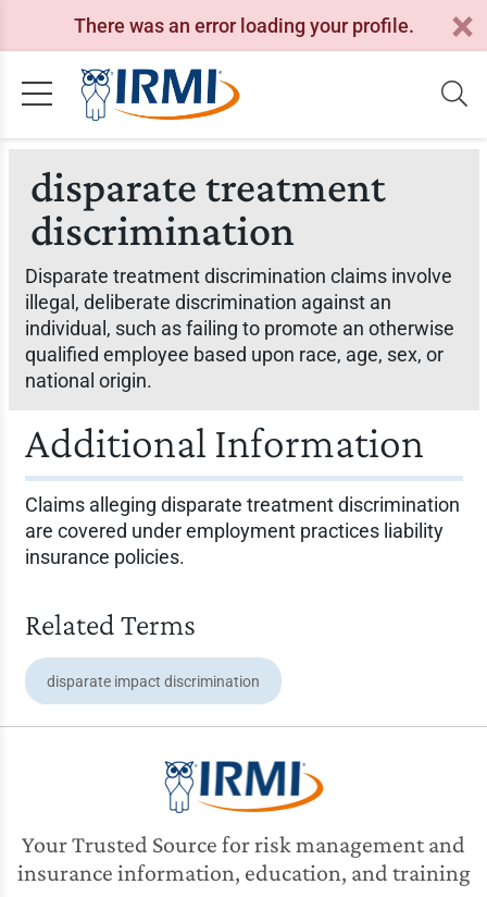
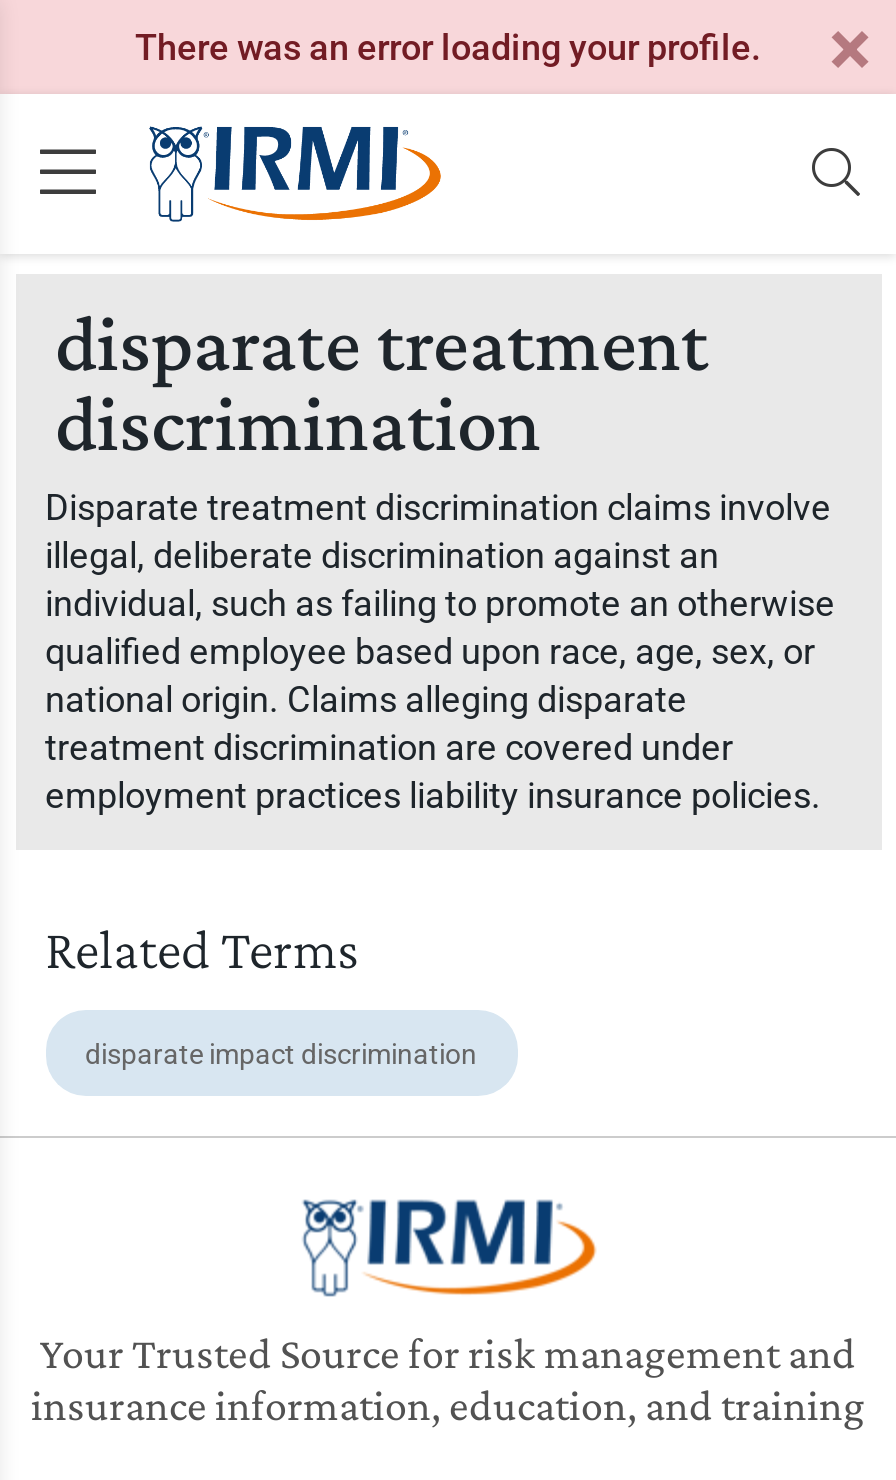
[24,369,459,568] national origin. | Additional Information | Claims alleging disparate treatment discrimination | are covered under employment practices liability | insurance policies. -> [45,678,821,816] national origin. Claims alleging disparate | treatment discrimination are covered under | employment practices liability insurance policies.

